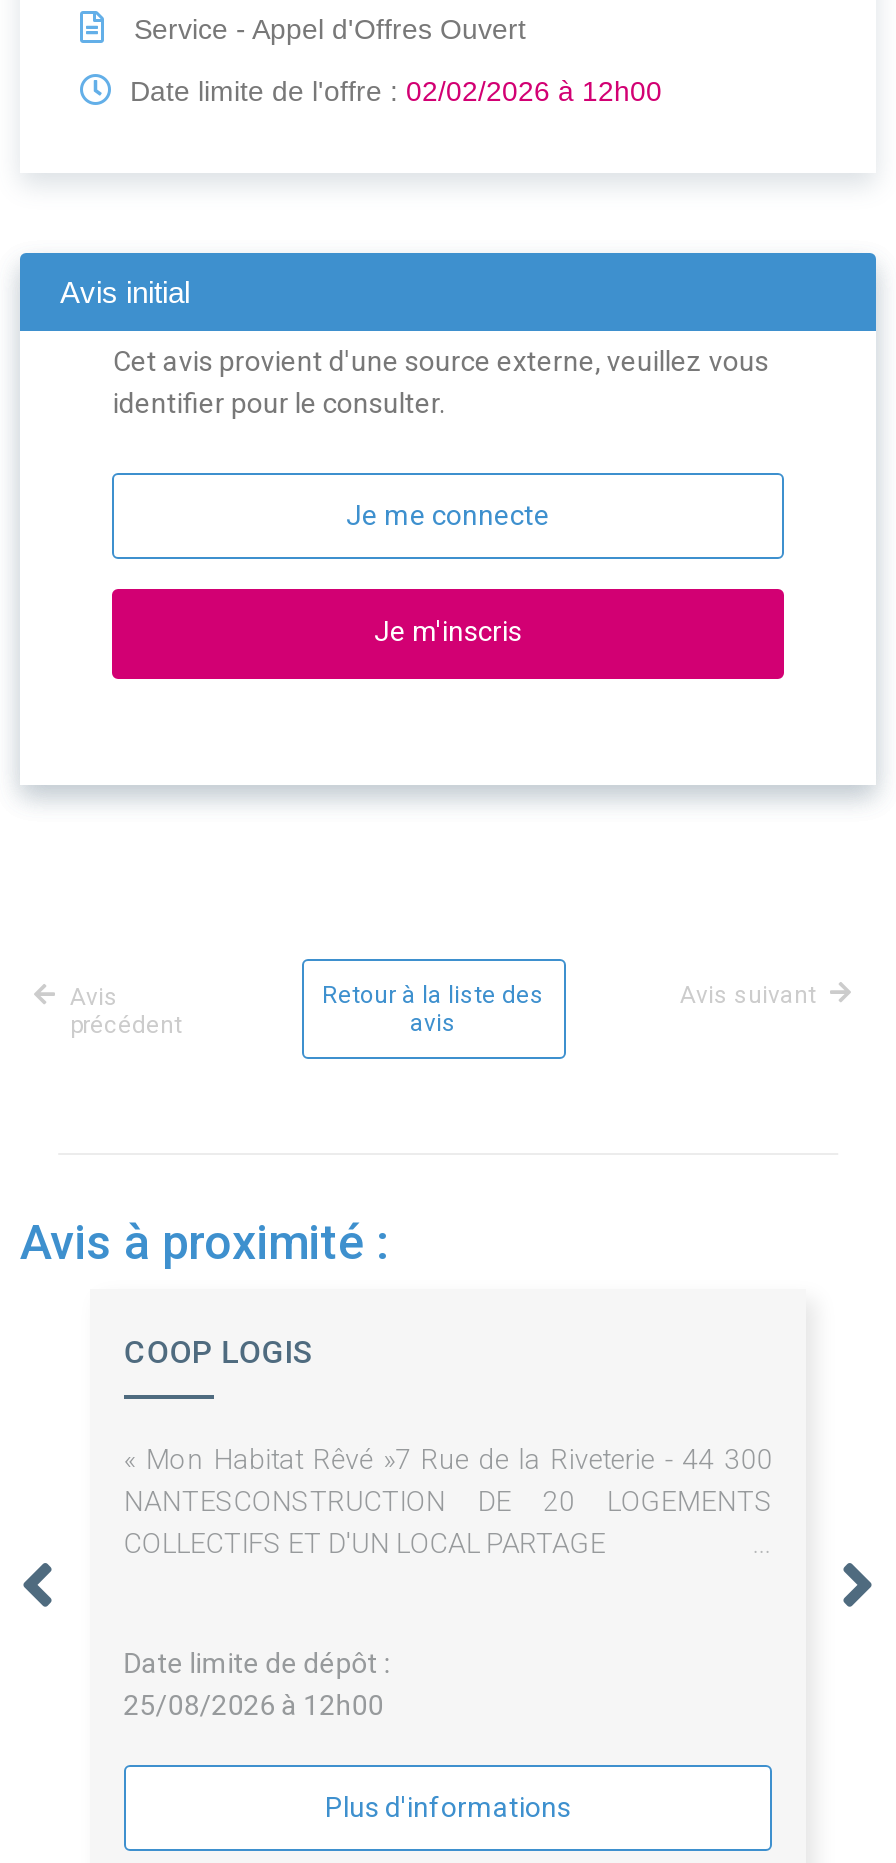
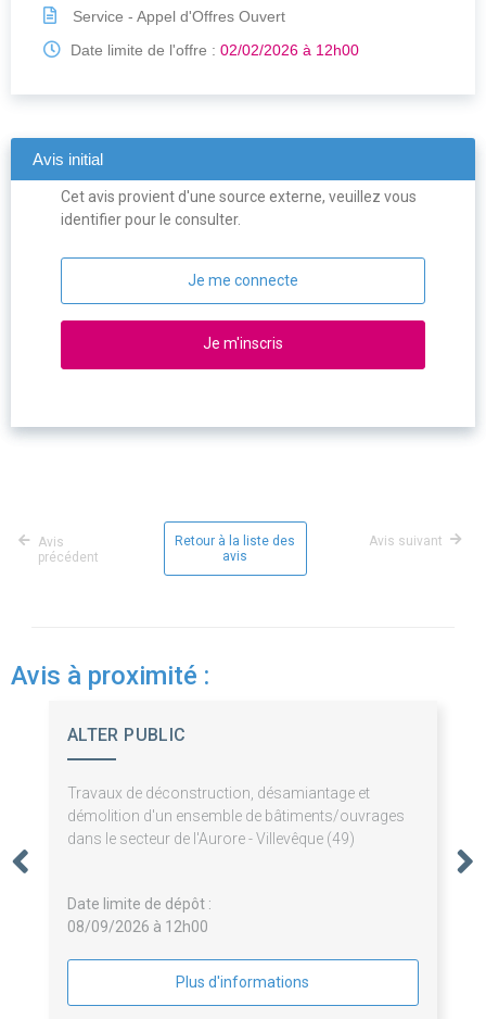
[124,1334,314,1372] COOP LOGIS -> [67,725,186,746] ALTER PUBLIC
[124,1444,772,1560] « Mon Habitat Rêvé »7 Rue de la Riveterie - 44 300 | NANTESCONSTRUCTION DE 20 LOGEMENTS | COLLECTIFS ET D'UN LOCAL PARTAGE -> [67,785,404,848] Travaux de déconstruction, désamiantage et | démolition d'un ensemble de bâtiments/ouvrages | dans le secteur de l'Aurore - Villevêque (49)
[124,1690,384,1722] 25/08/2026 à 12h00 -> [67,918,208,936] 08/09/2026 à 12h00

